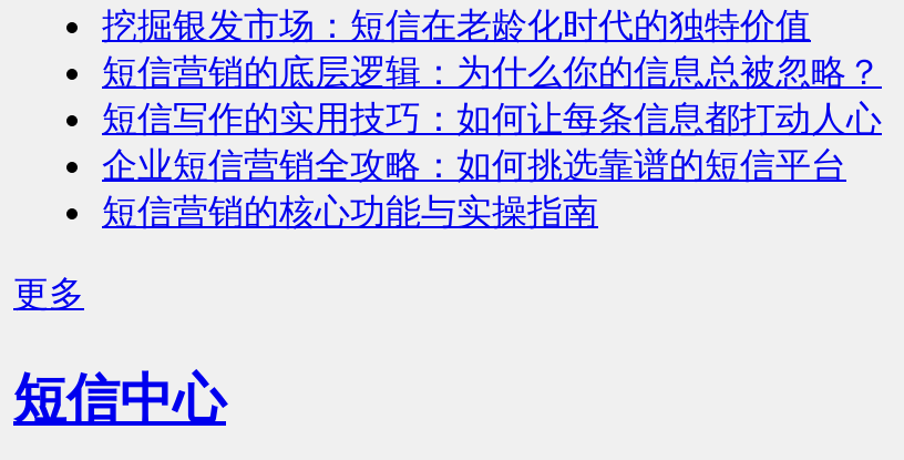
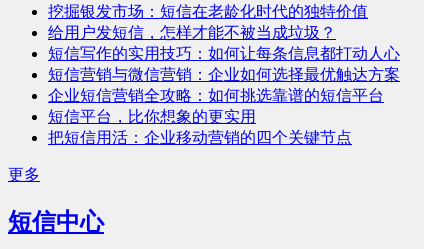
[102,53,882,90] 短信营销的底层逻辑：为什么你的信息总被忽略？ -> [48,24,336,41] 给用户发短信，怎样才能不被当成垃圾？
none -> [48,66,400,83] 短信营销与微信营销：企业如何选择最优触达方案
[102,192,598,230] 短信营销的核心功能与实操指南 -> [48,108,352,146] 短信平台，比你想象的更实用 | 把短信用活：企业移动营销的四个关键节点

